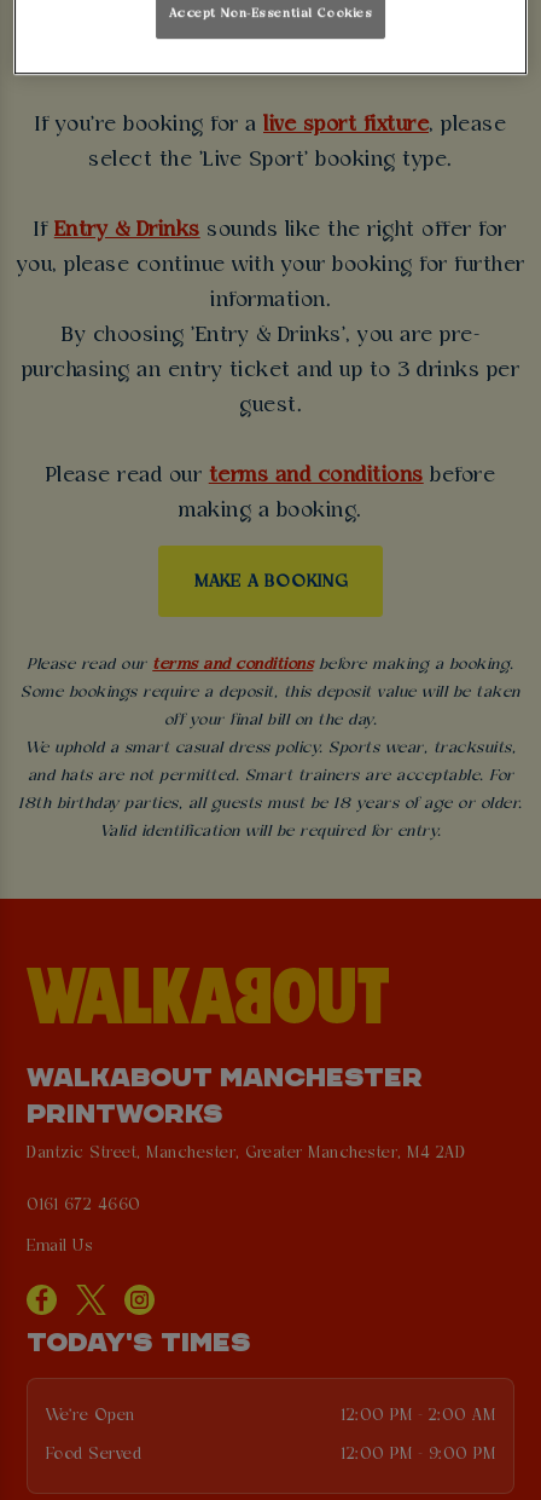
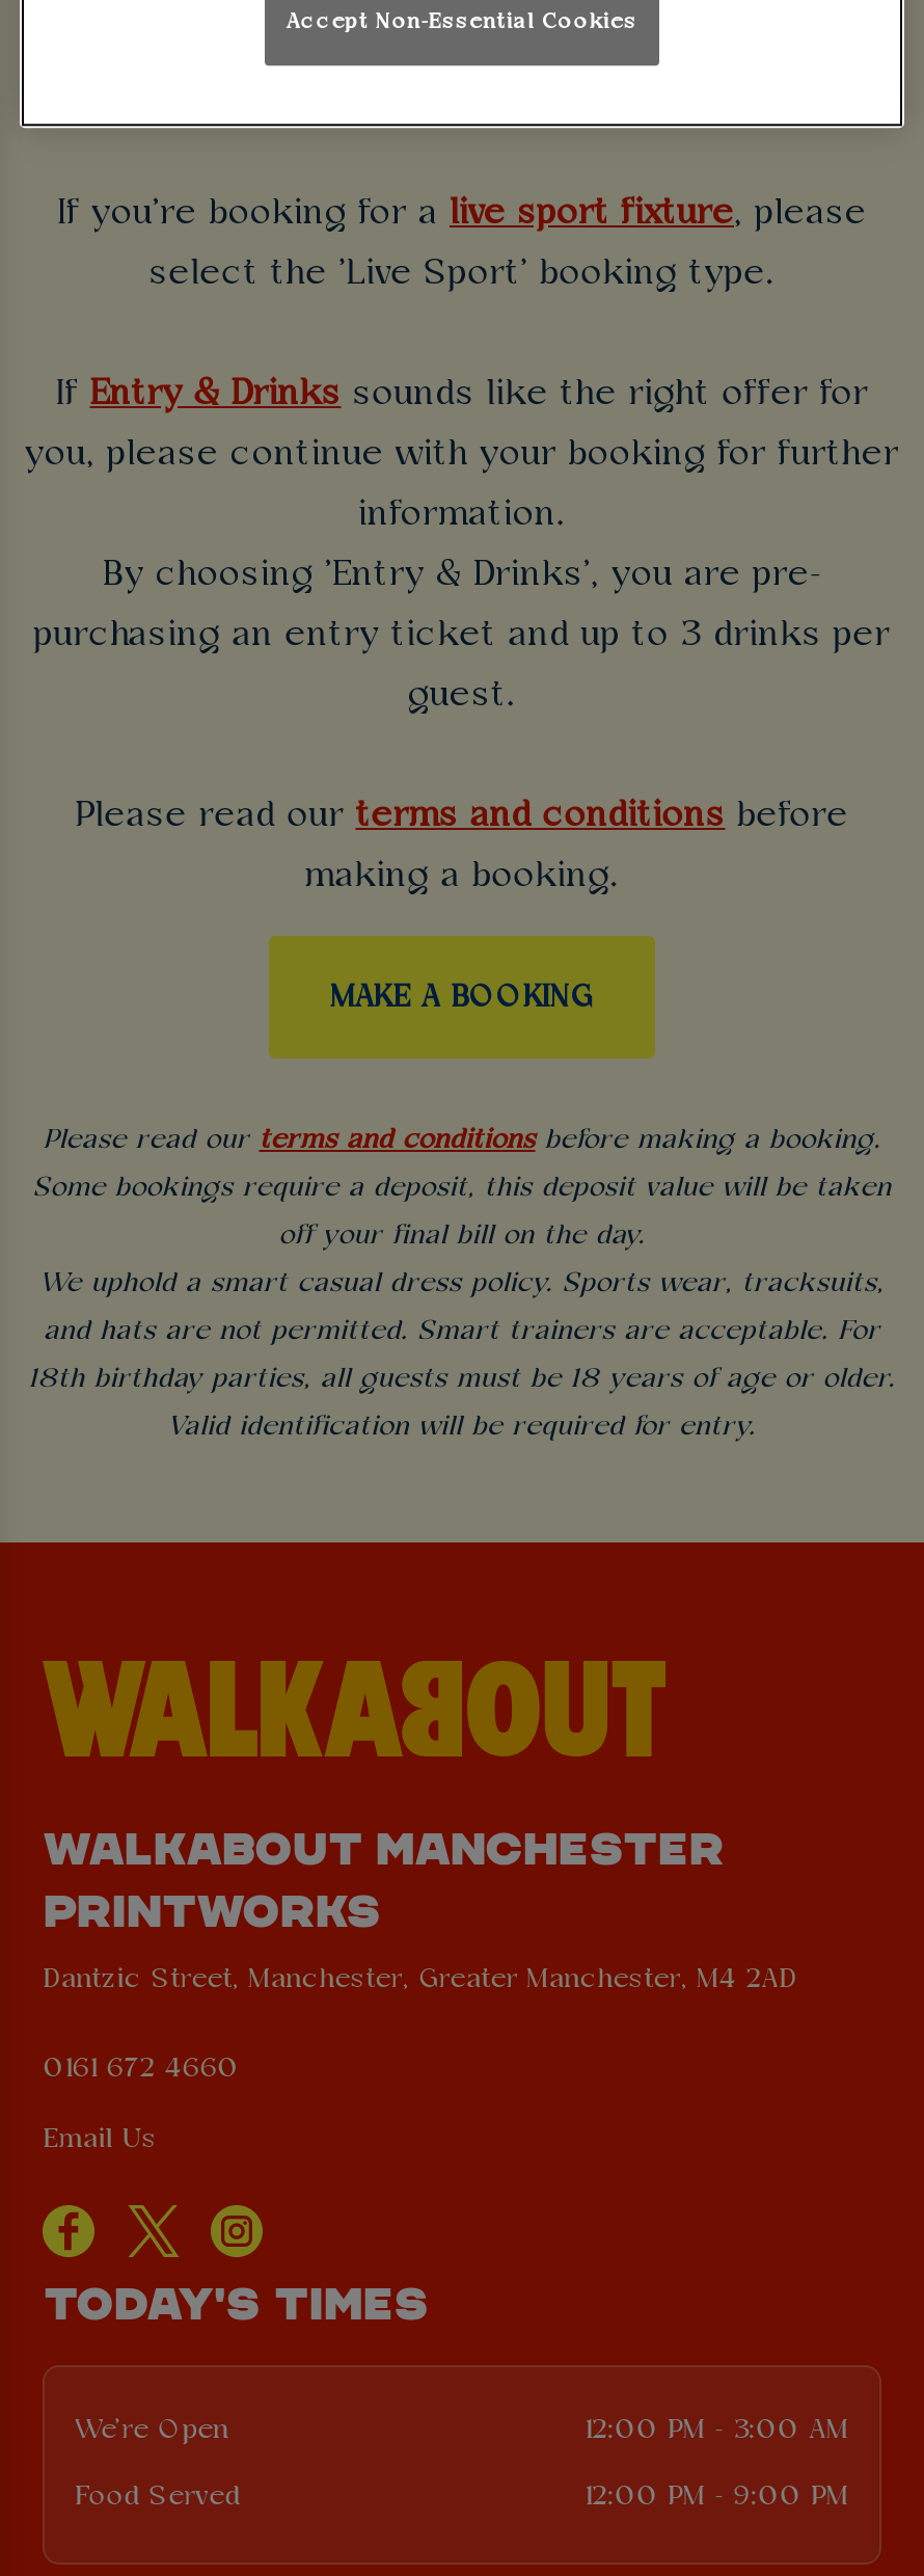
[342,1407,495,1425] 12:00 PM - 2:00 AM -> [585,2415,849,2446] 12:00 PM - 3:00 AM

